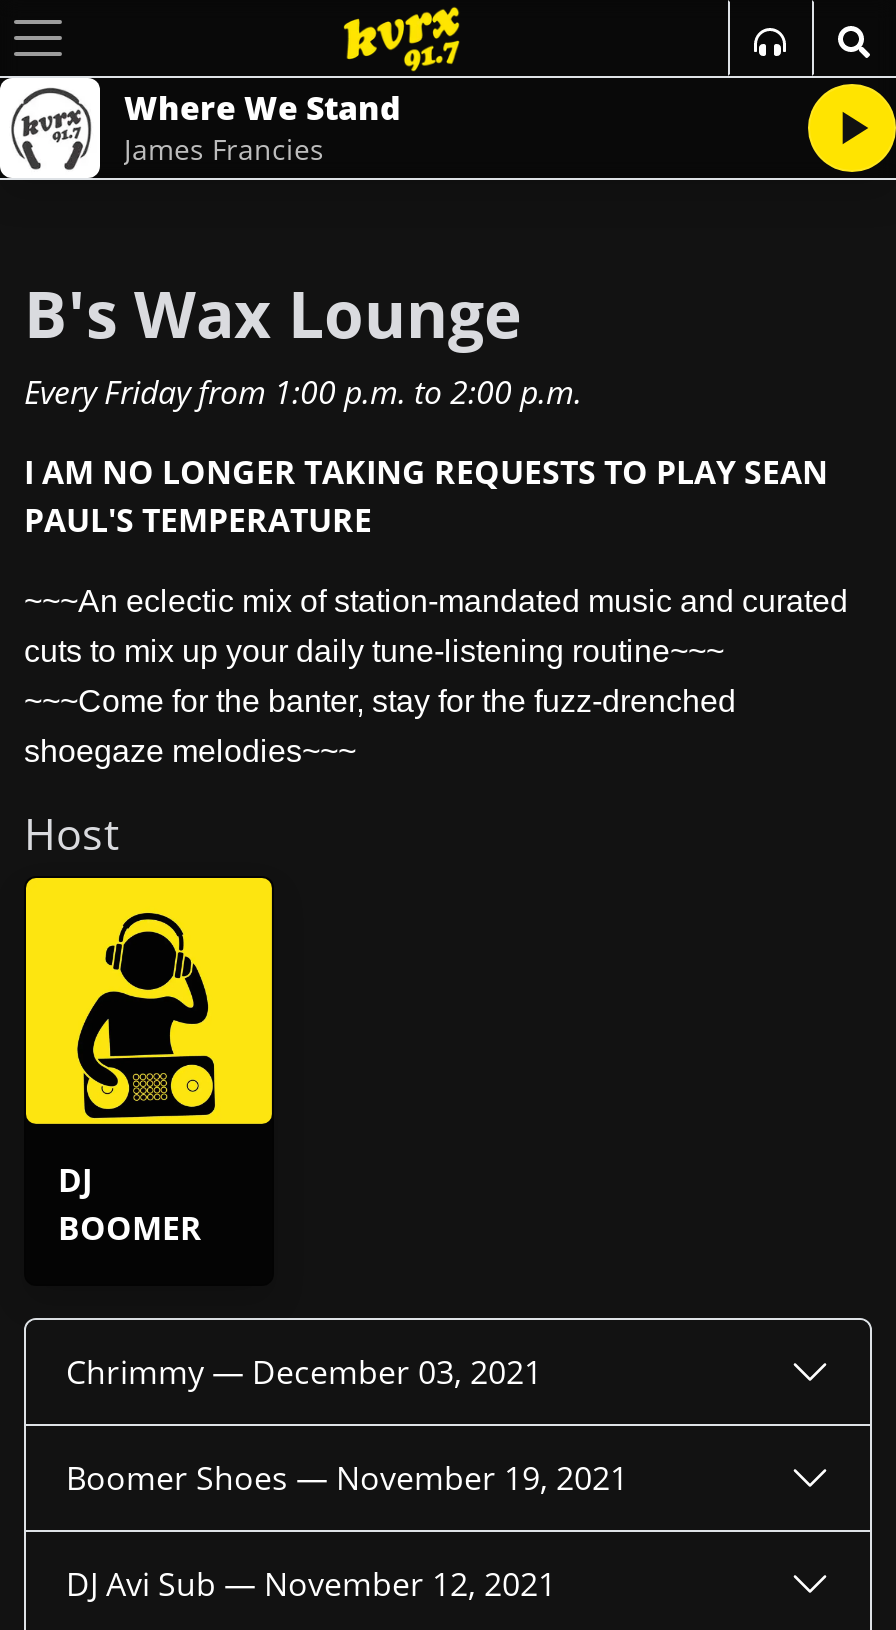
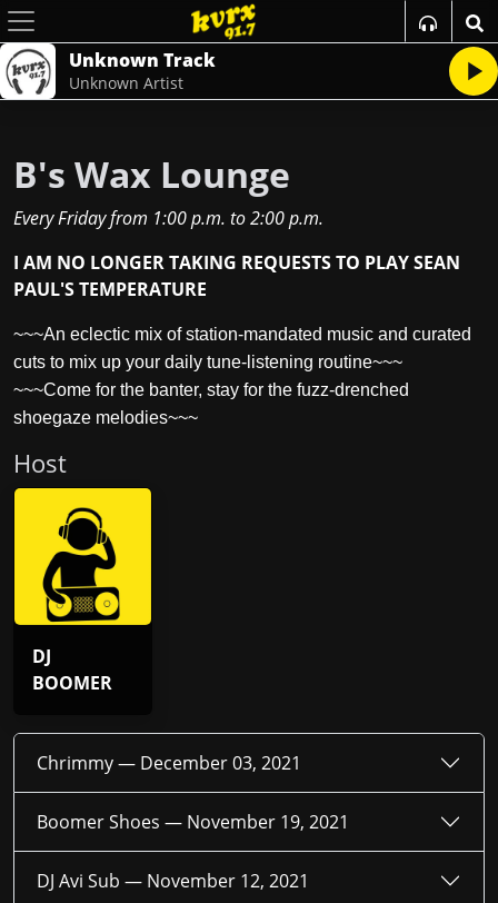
[124,86,400,168] Where We Stand | James Francies -> [69,48,216,93] Unknown Track | Unknown Artist

